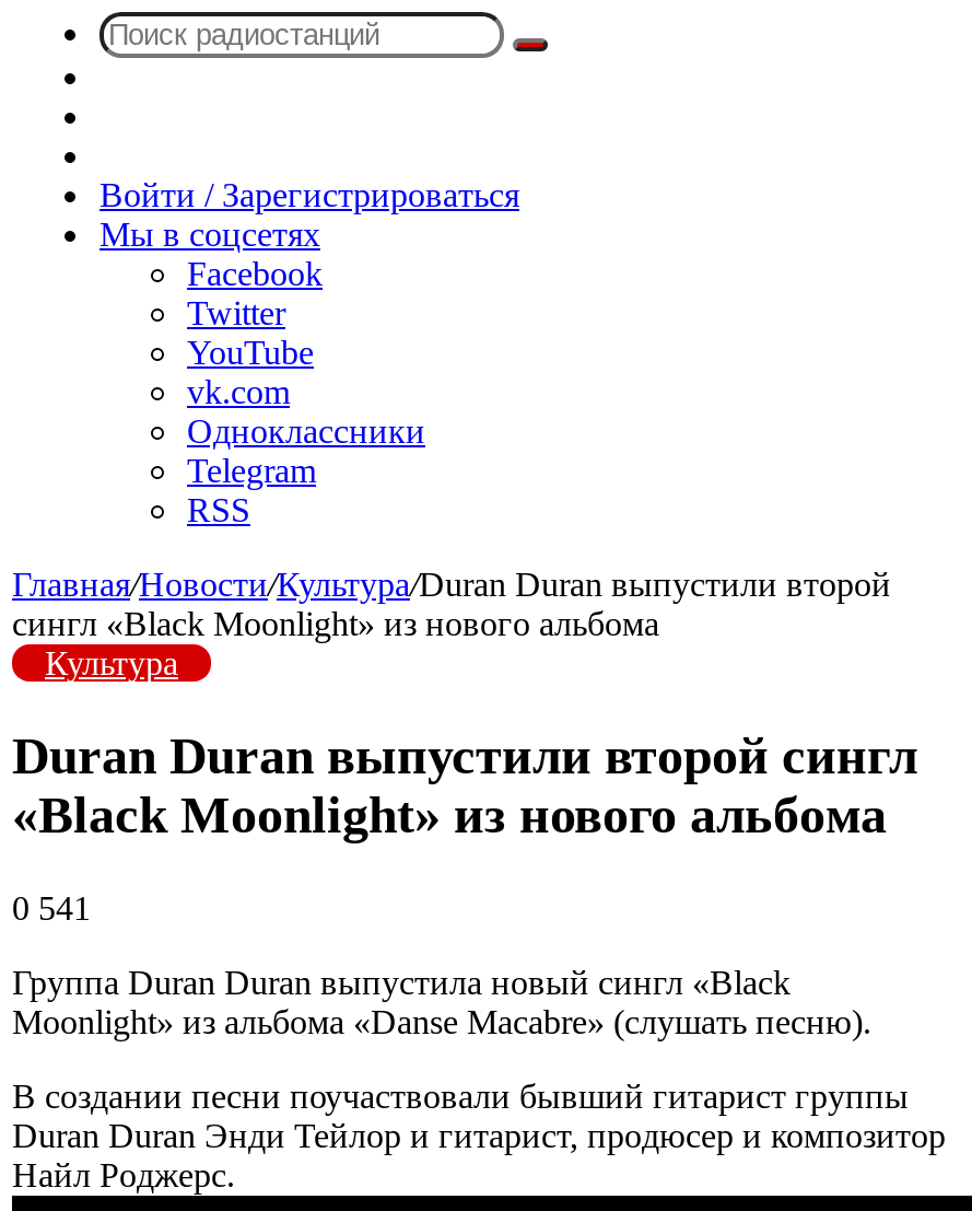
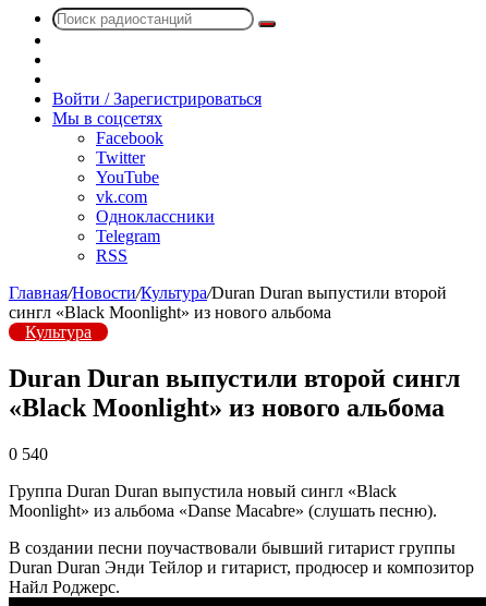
[12,889,91,926] 0 541 -> [9,444,48,463] 0 540

